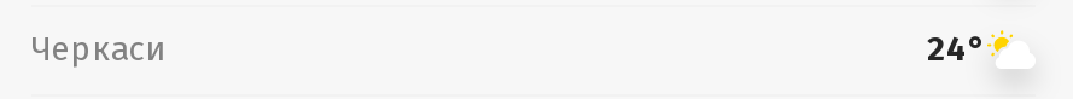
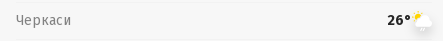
[927,29,987,70] 24° -> [387,12,412,29] 26°

